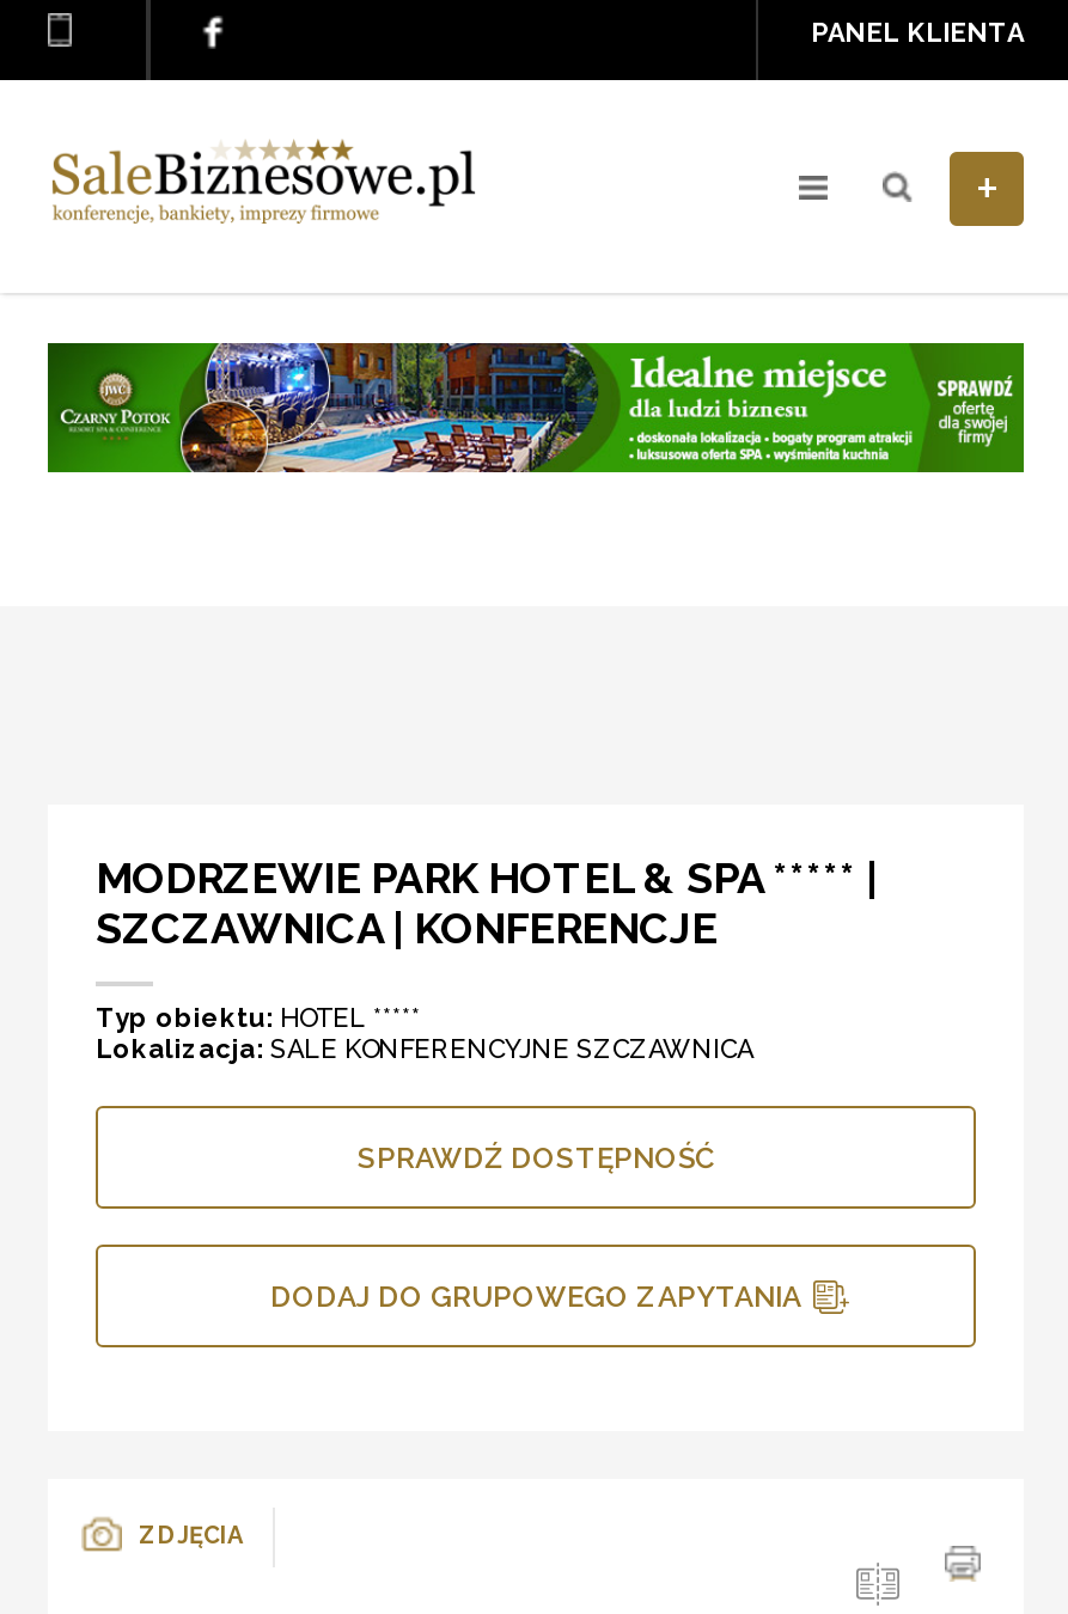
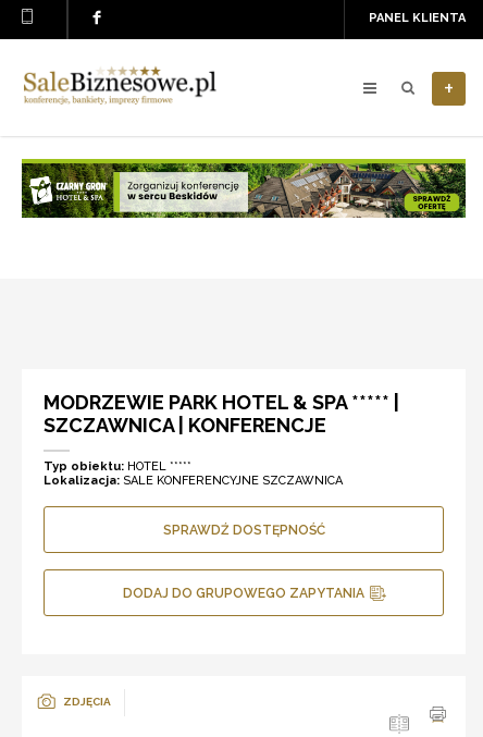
[45,341,1024,475] [image] -> [21,158,467,219] [image]

